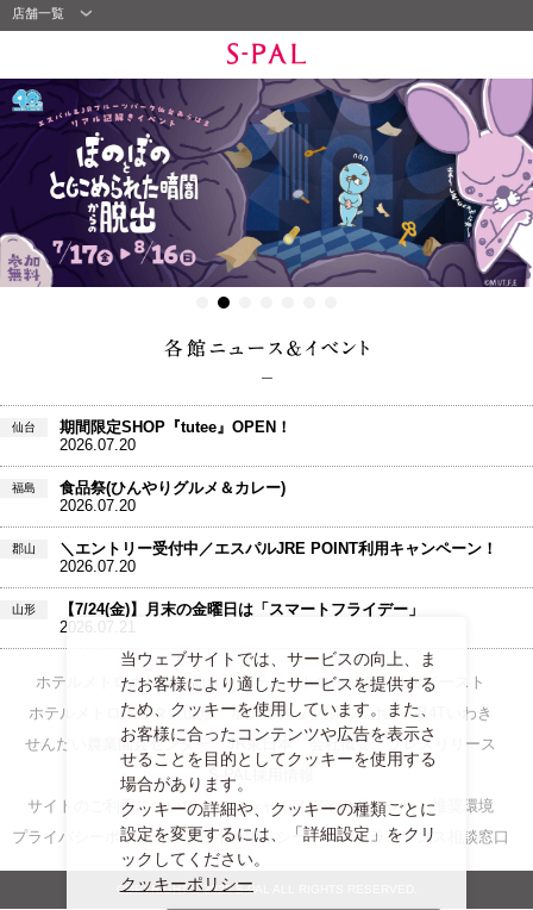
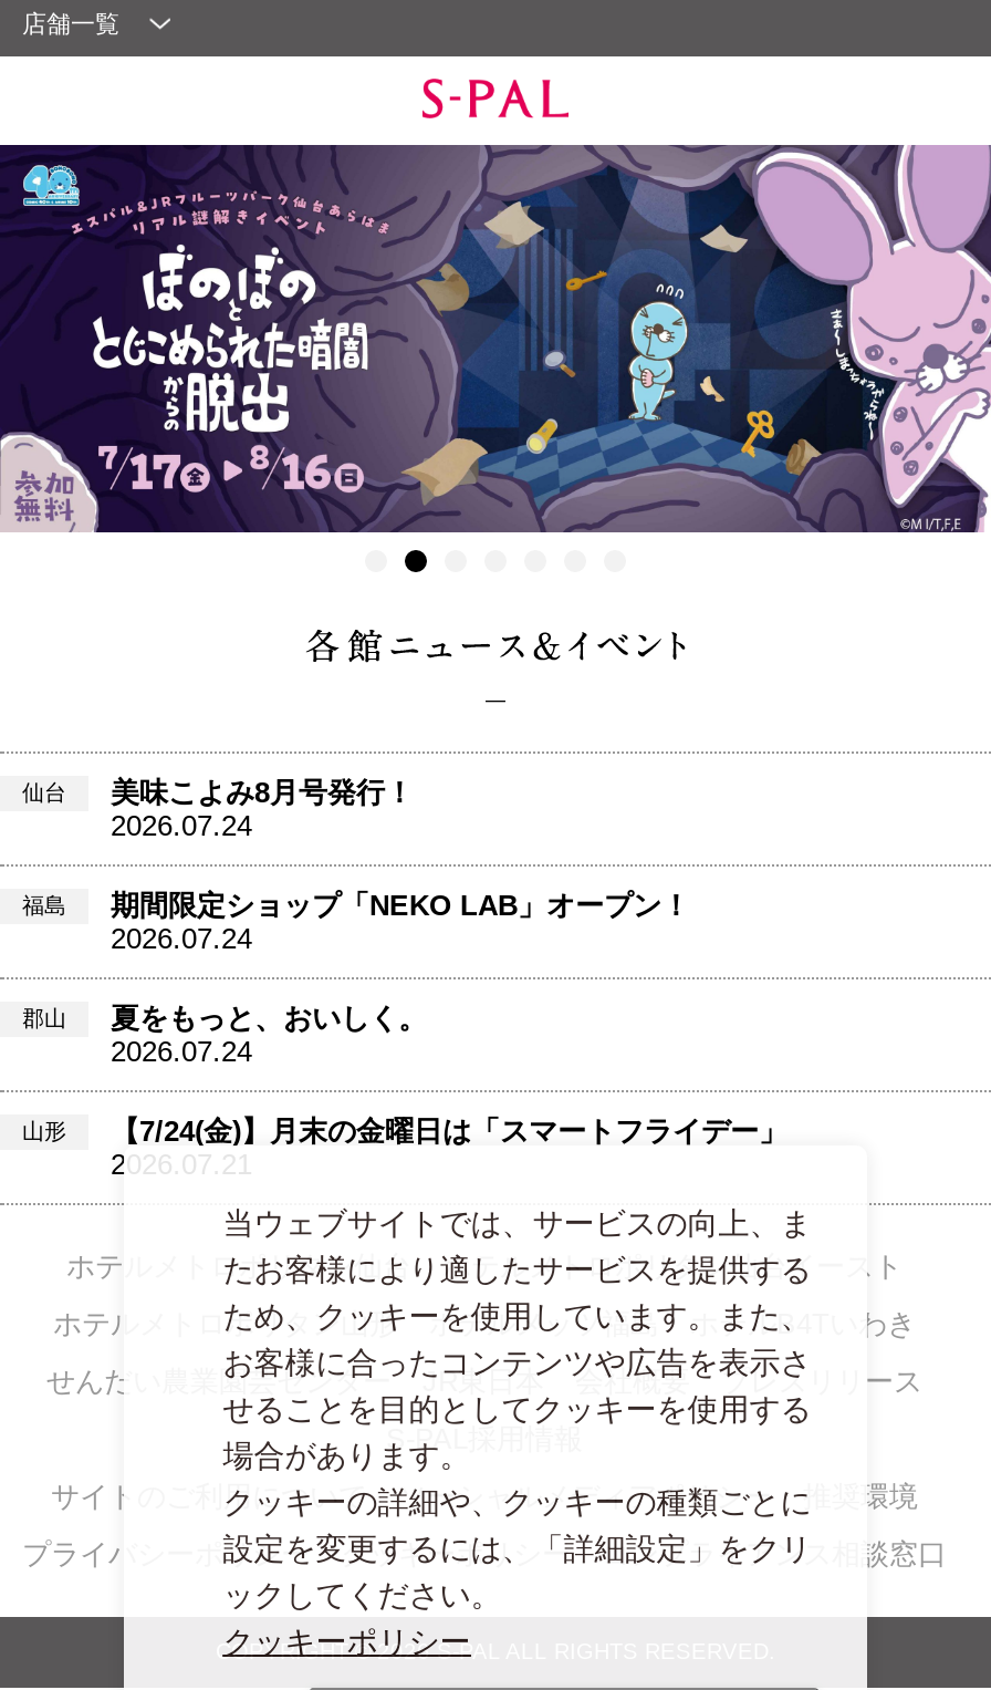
[59,418,291,453] 期間限定SHOP『tutee』OPEN！ | 2026.07.20 -> [111,775,414,841] 美味こよみ8月号発行！ | 2026.07.24
[59,478,286,514] 食品祭(ひんやりグルメ＆カレー) | 2026.07.20 -> [111,888,690,954] 期間限定ショップ「NEKO LAB」オープン！ | 2026.07.24
[59,539,497,575] ＼エントリー受付中／エスパルJRE POINT利用キャンペーン！ | 2026.07.20 -> [111,1001,427,1067] 夏をもっと、おいしく。 | 2026.07.24

